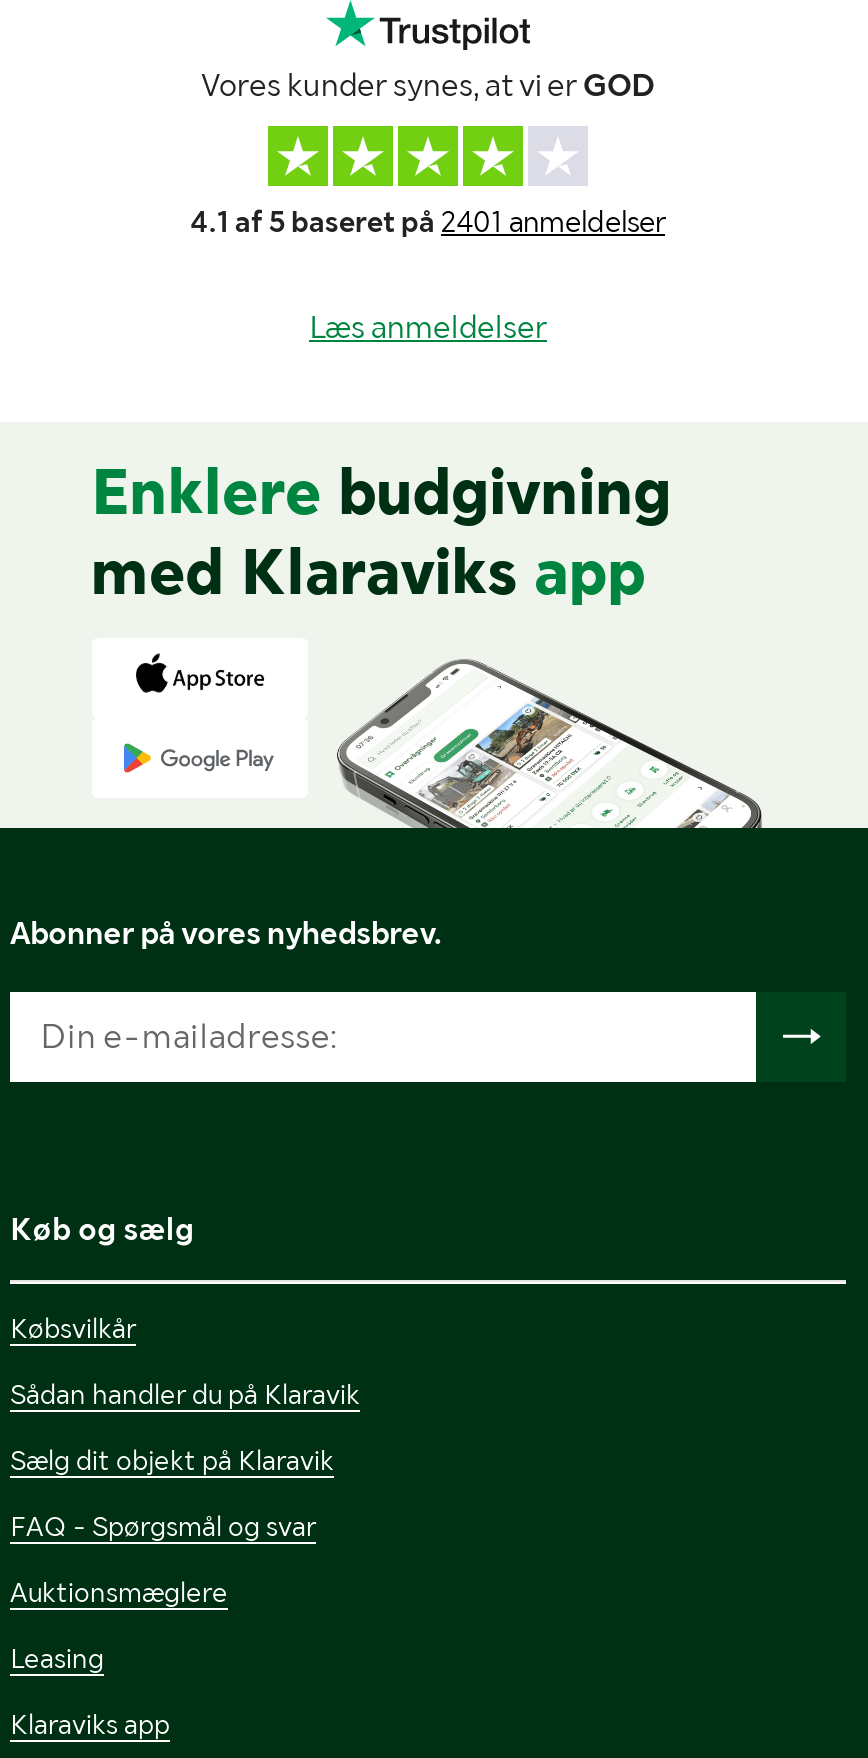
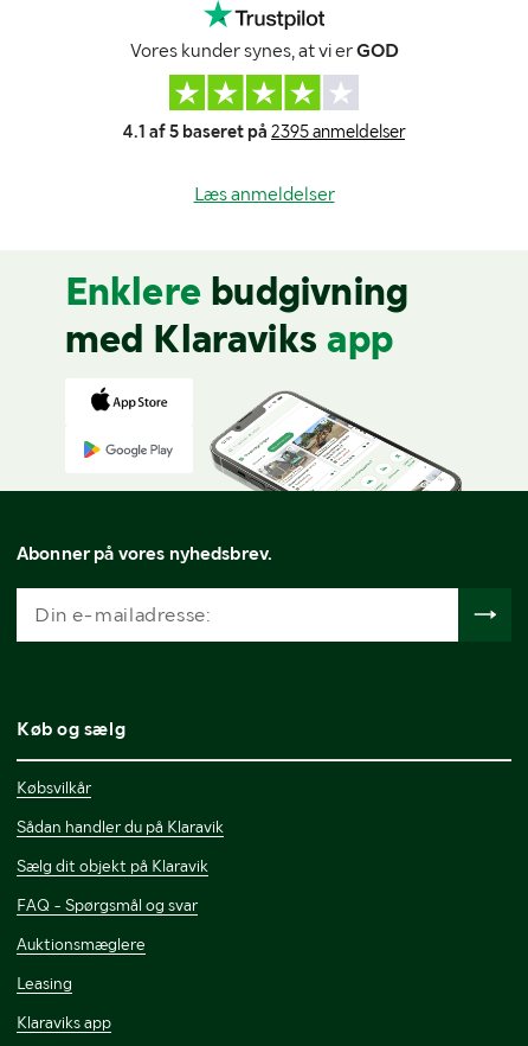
[191,204,665,240] 4.1 af 5 baseret på 2401 anmeldelser -> [123,121,405,142] 4.1 af 5 baseret på 2395 anmeldelser

